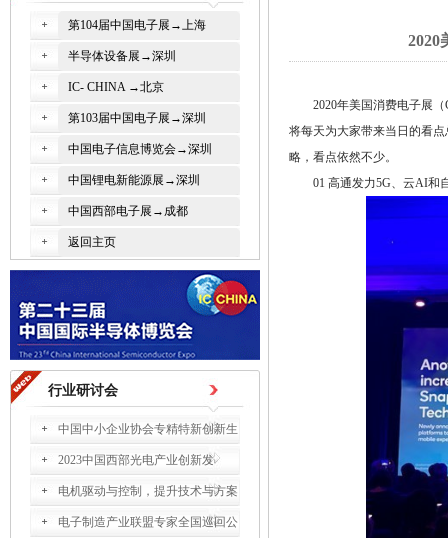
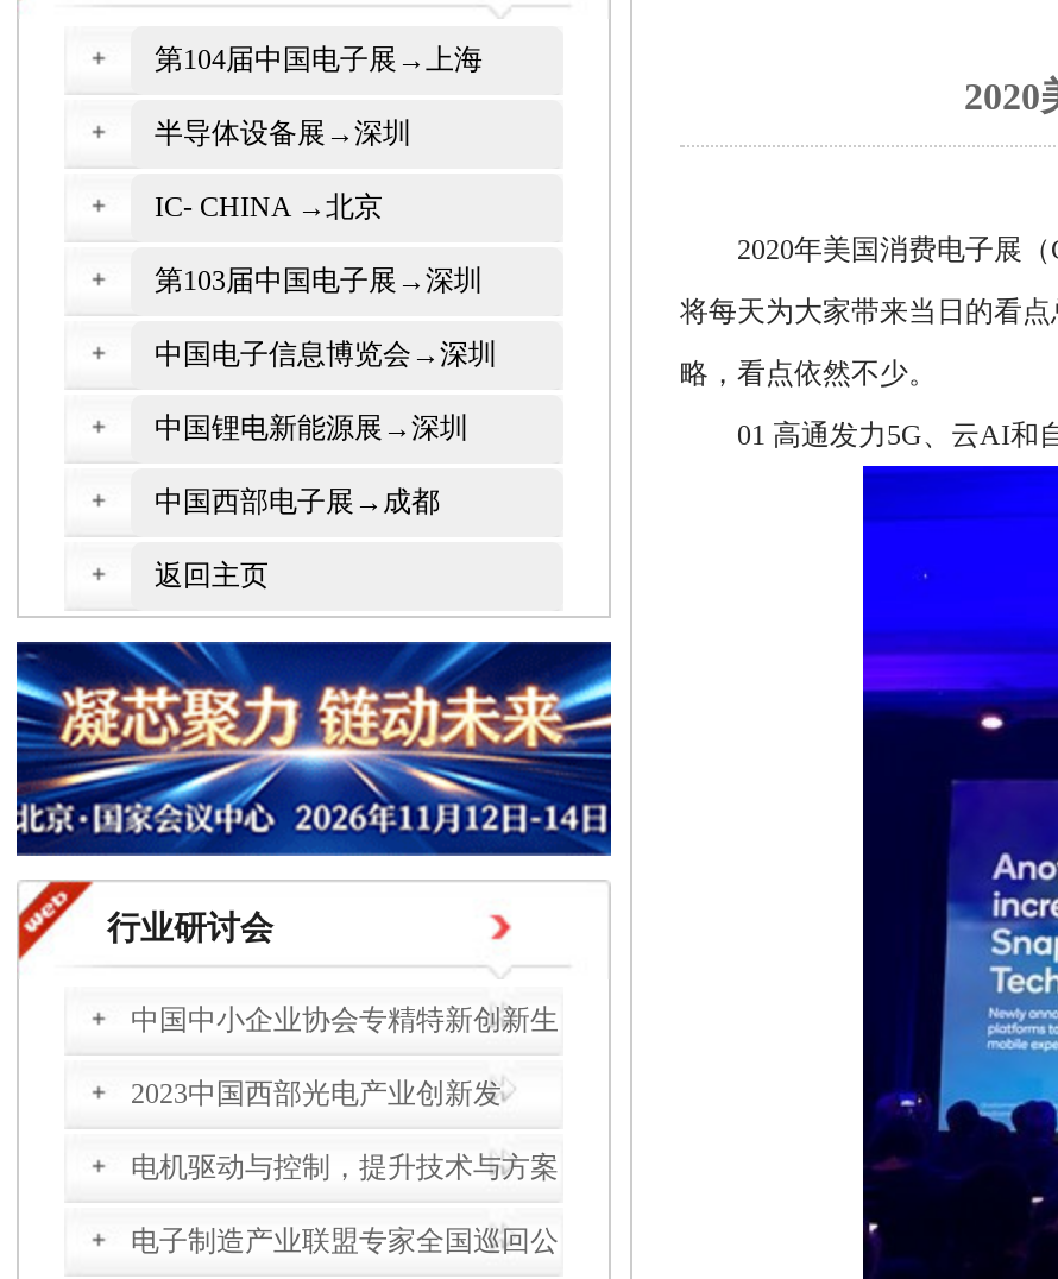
[9,270,261,360] [image] -> [14,642,613,856] [image]

